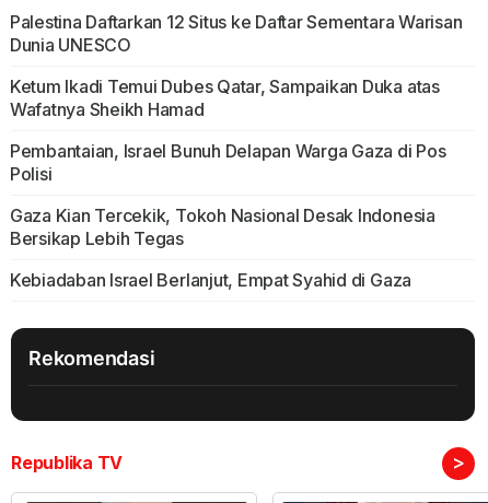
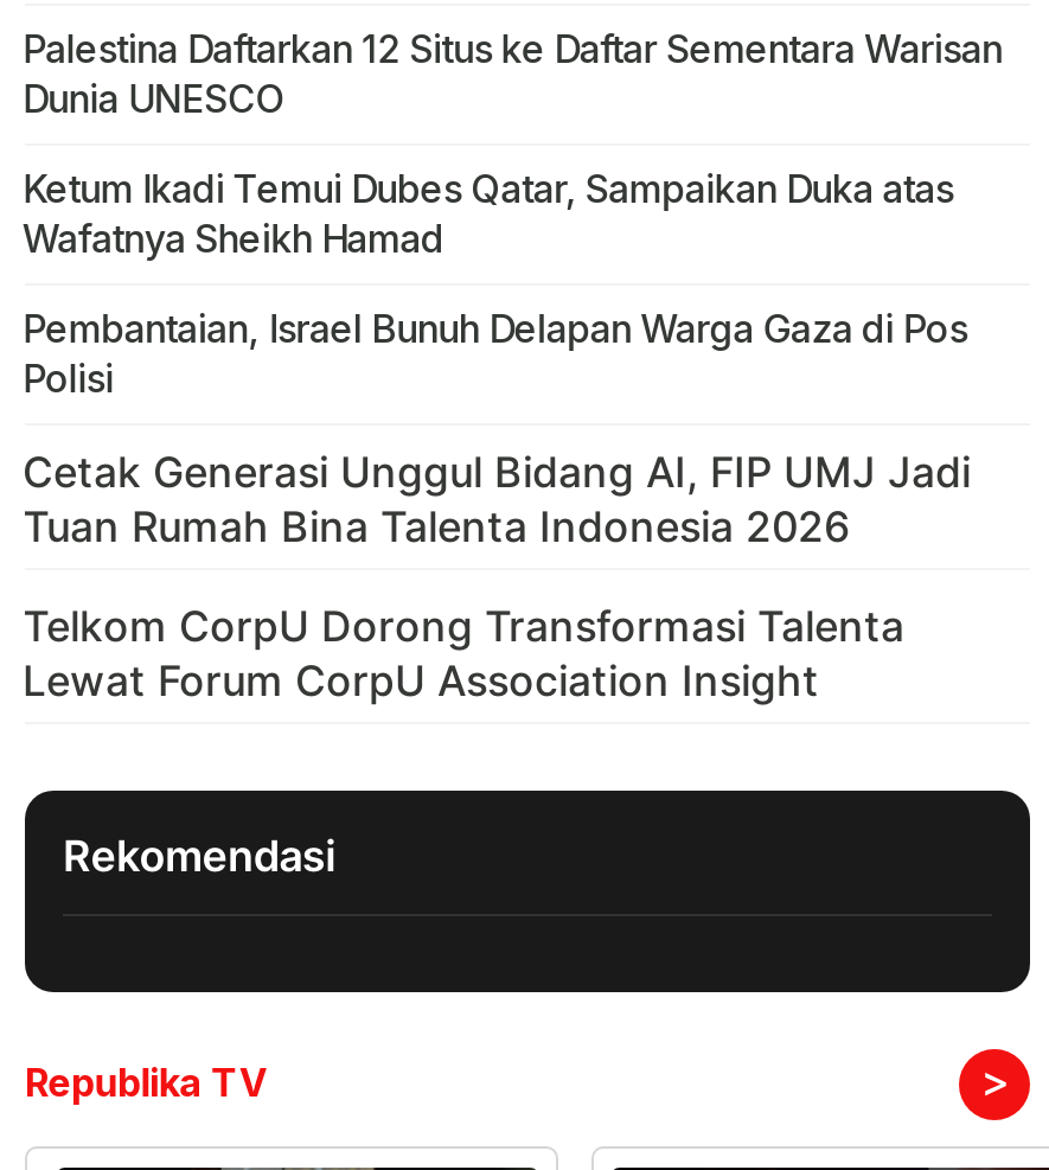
[10,205,435,291] Gaza Kian Tercekik, Tokoh Nasional Desak Indonesia | Bersikap Lebih Tegas | Kebiadaban Israel Berlanjut, Empat Syahid di Gaza -> none

